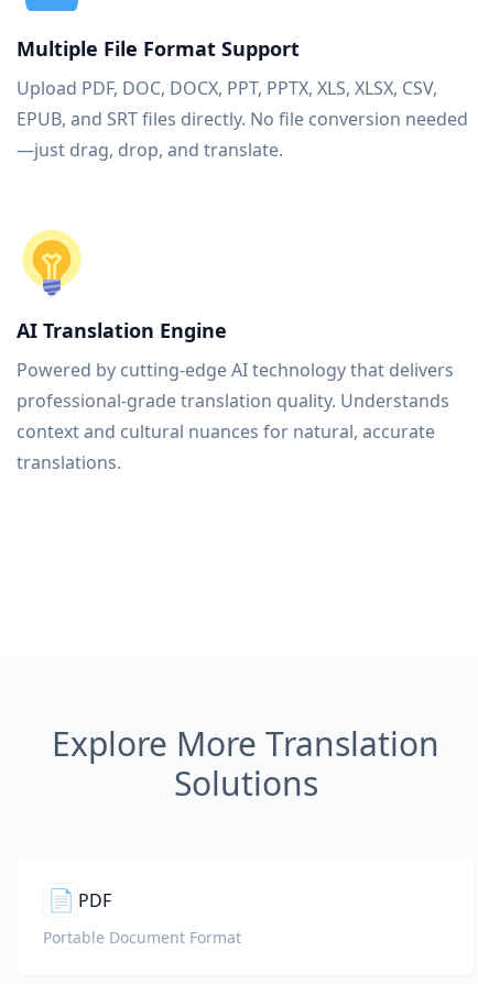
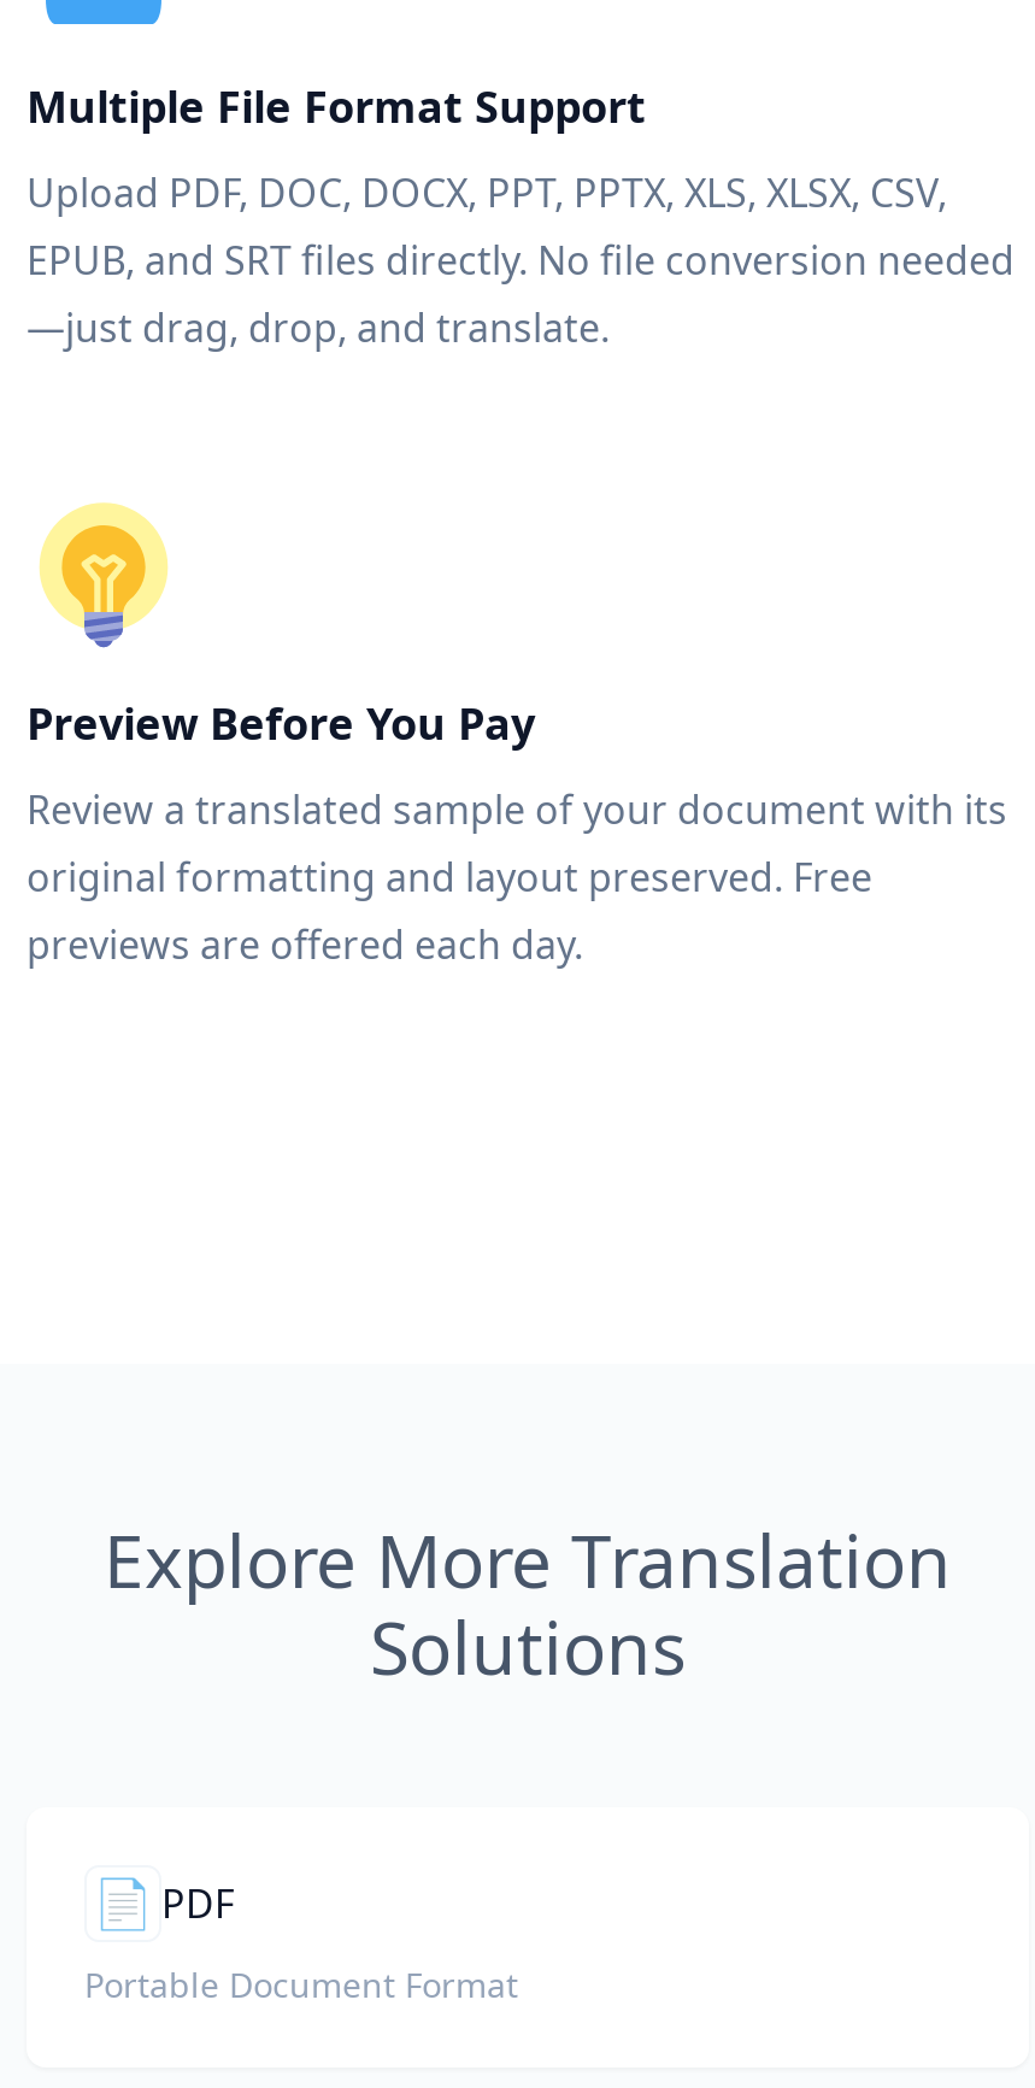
[17,317,227,343] AI Translation Engine -> [27,694,535,752] Preview Before You Pay
[17,358,454,474] Powered by cutting-edge AI technology that delivers | professional-grade translation quality. Understands | context and cultural nuances for natural, accurate | translations. -> [27,783,1007,971] Review a translated sample of your document with its | original formatting and layout preserved. Free | previews are offered each day.

